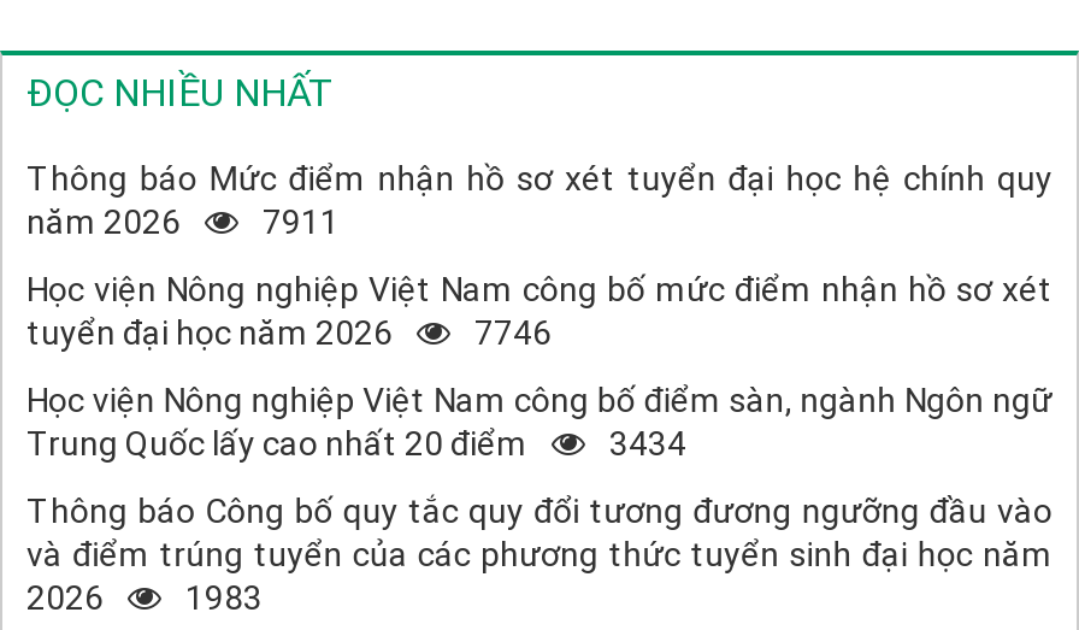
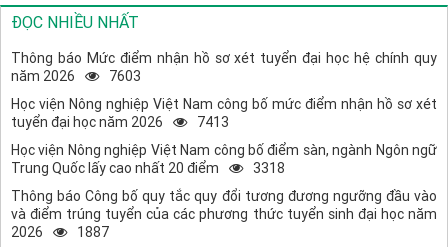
[26,201,340,244] năm 2026 7911 -> [11,67,141,85] năm 2026 7603
[26,312,552,355] tuyển đại học năm 2026 7746 -> [11,113,229,131] tuyển đại học năm 2026 7413
[26,422,686,466] Trung Quốc lấy cao nhất 20 điểm 3434 -> [11,159,285,177] Trung Quốc lấy cao nhất 20 điểm 3318
[26,577,263,620] 2026 1983 -> [11,223,109,241] 2026 1887

